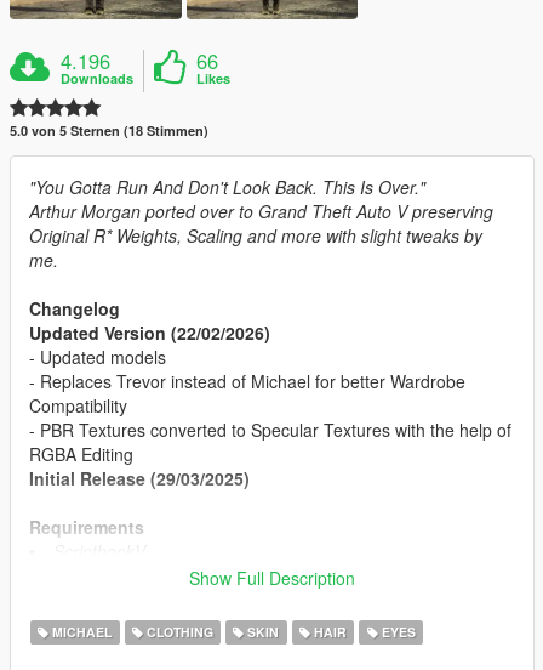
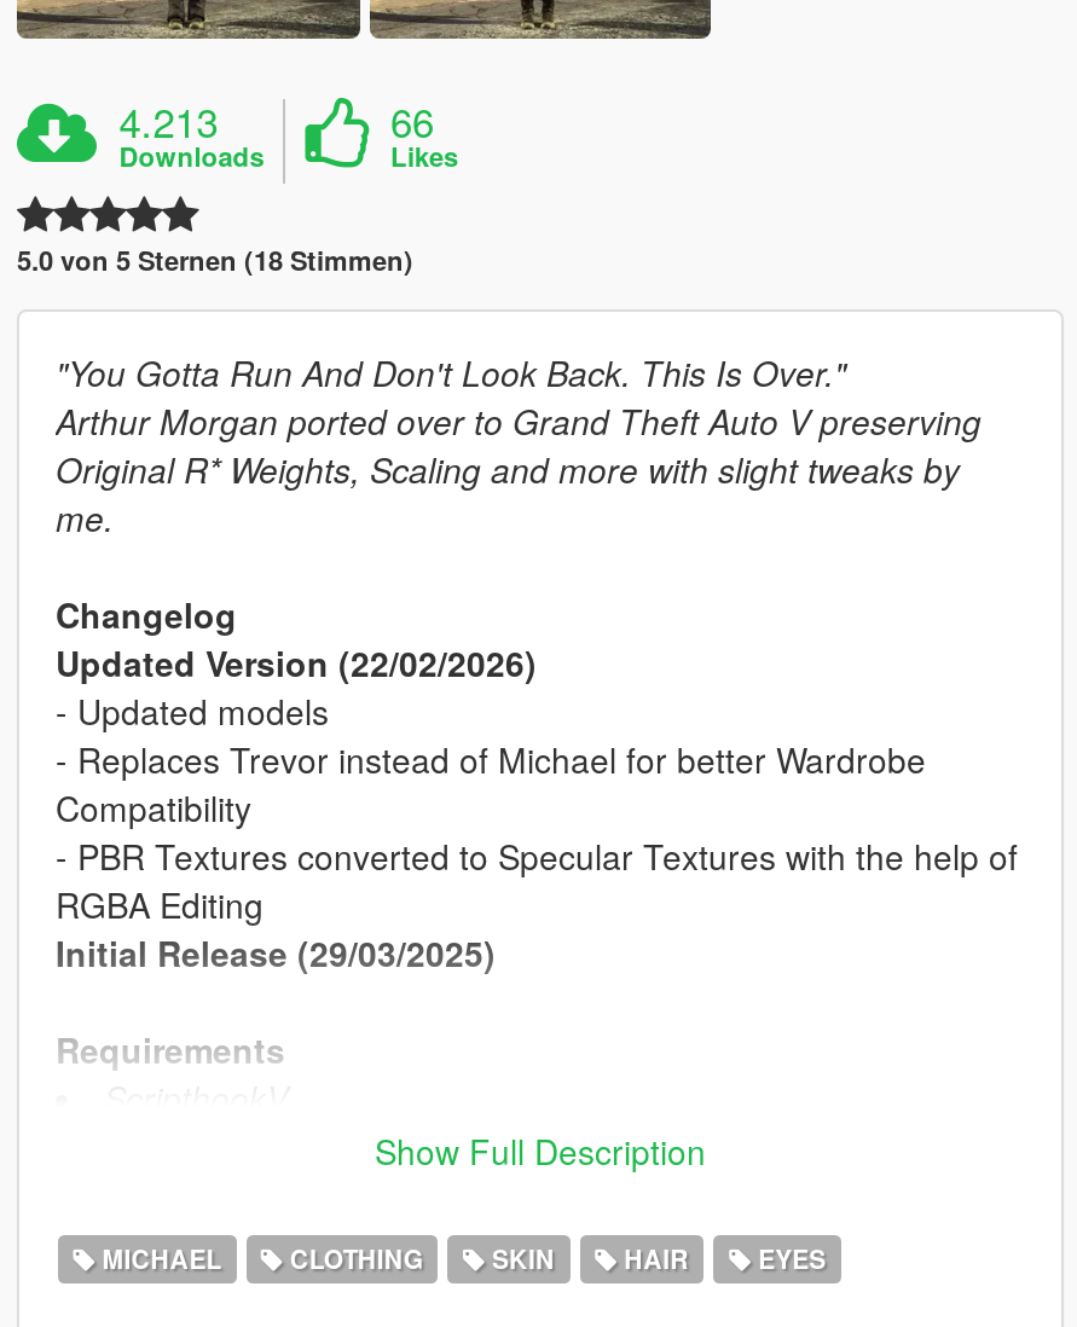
[61,46,111,75] 4.196 -> [119,91,218,149] 4.213

